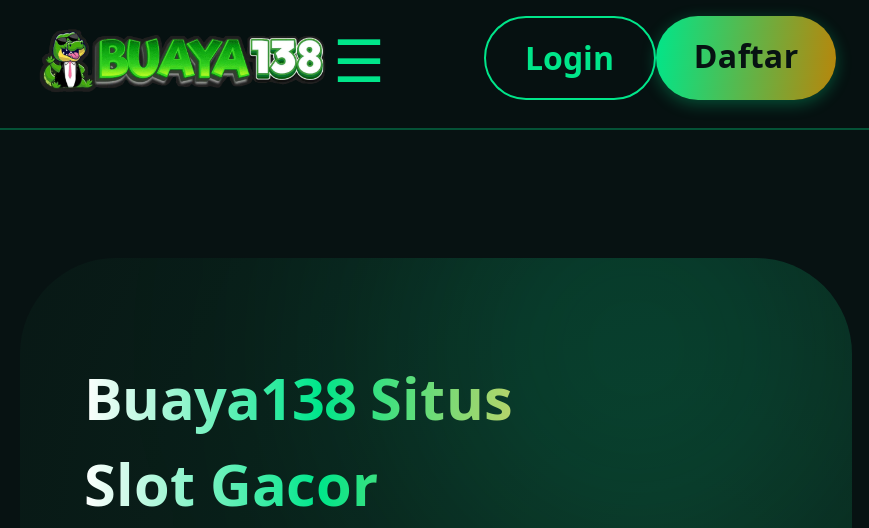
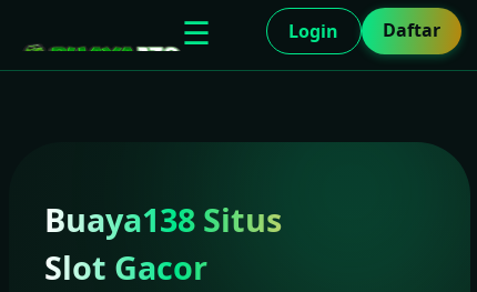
[42,30,326,94] [image] -> [22,17,179,52] [image]

